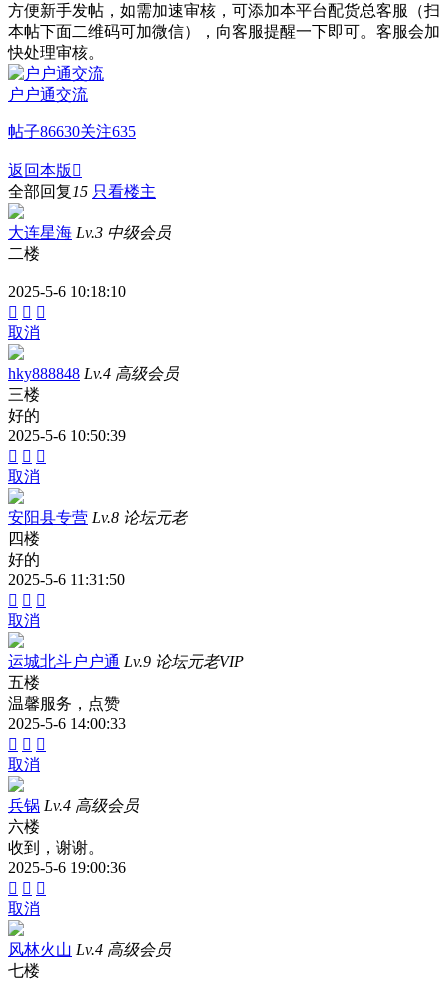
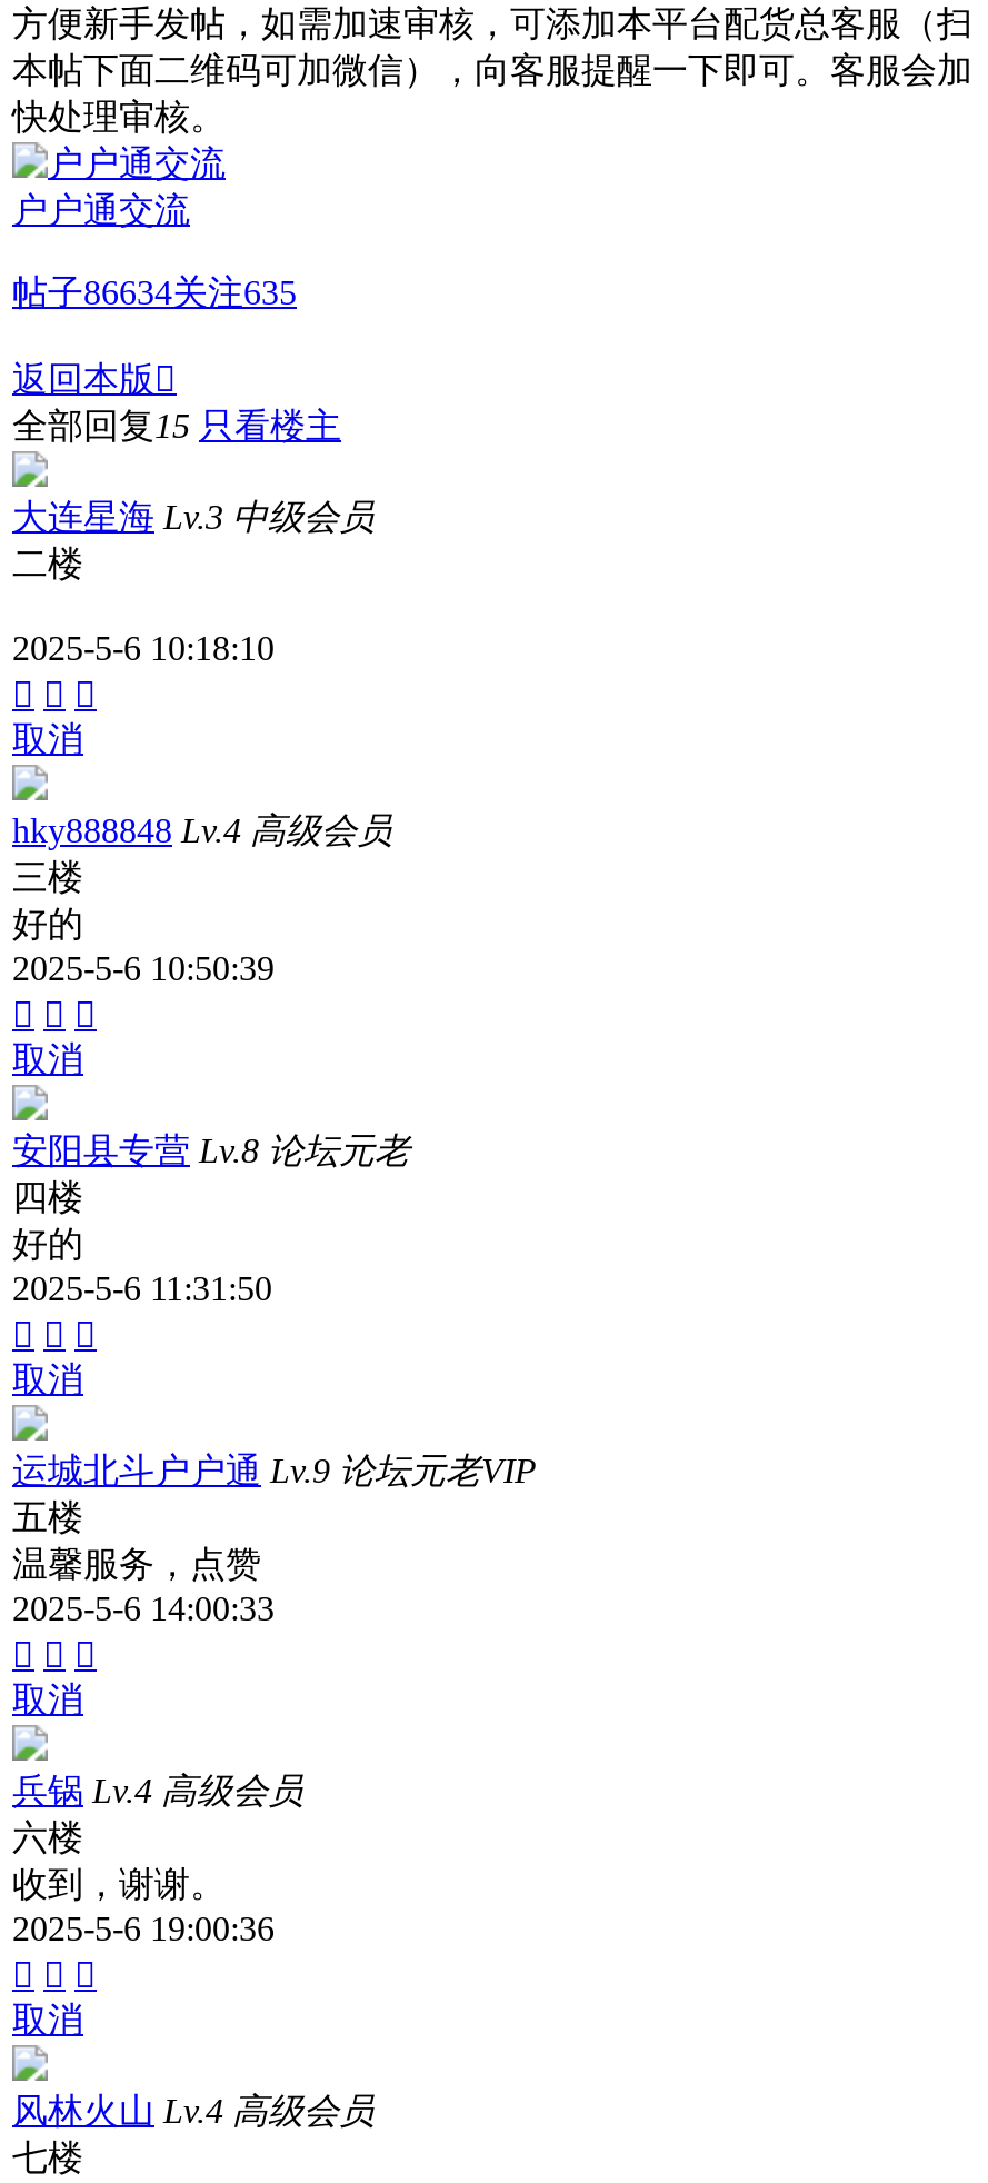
[8,123,136,140] 帖子86630关注635 -> [12,274,297,312] 帖子86634关注635

